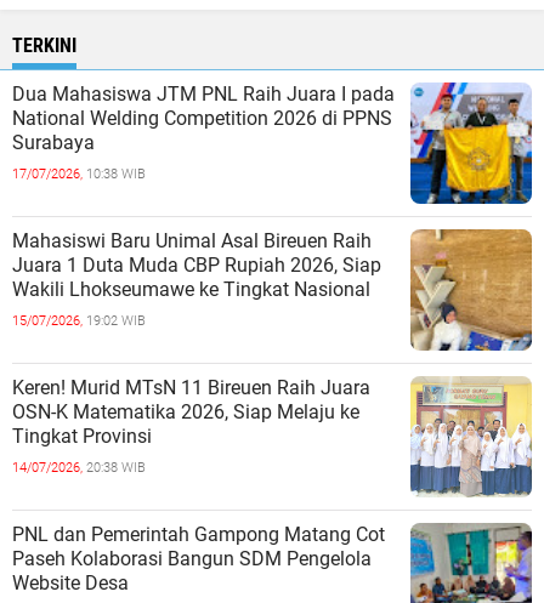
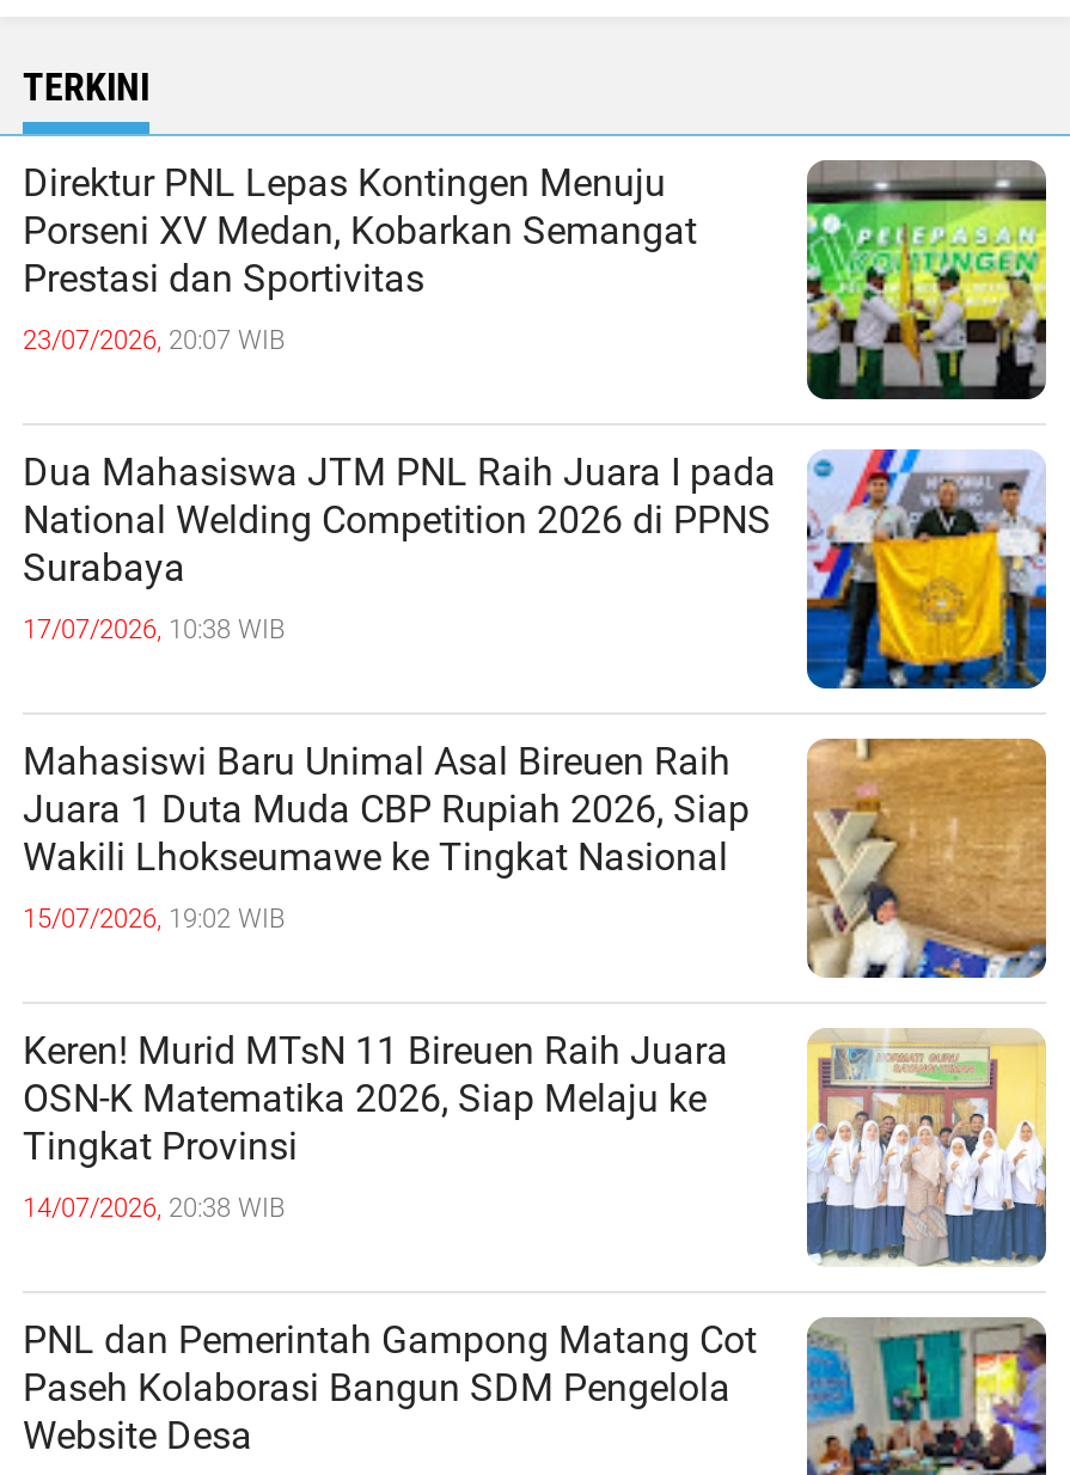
none -> [23,159,697,355] Direktur PNL Lepas Kontingen Menuju | Porseni XV Medan, Kobarkan Semangat | Prestasi dan Sportivitas | 23/07/2026, 20:07 WIB
none -> [805,158,1048,402] [image]

